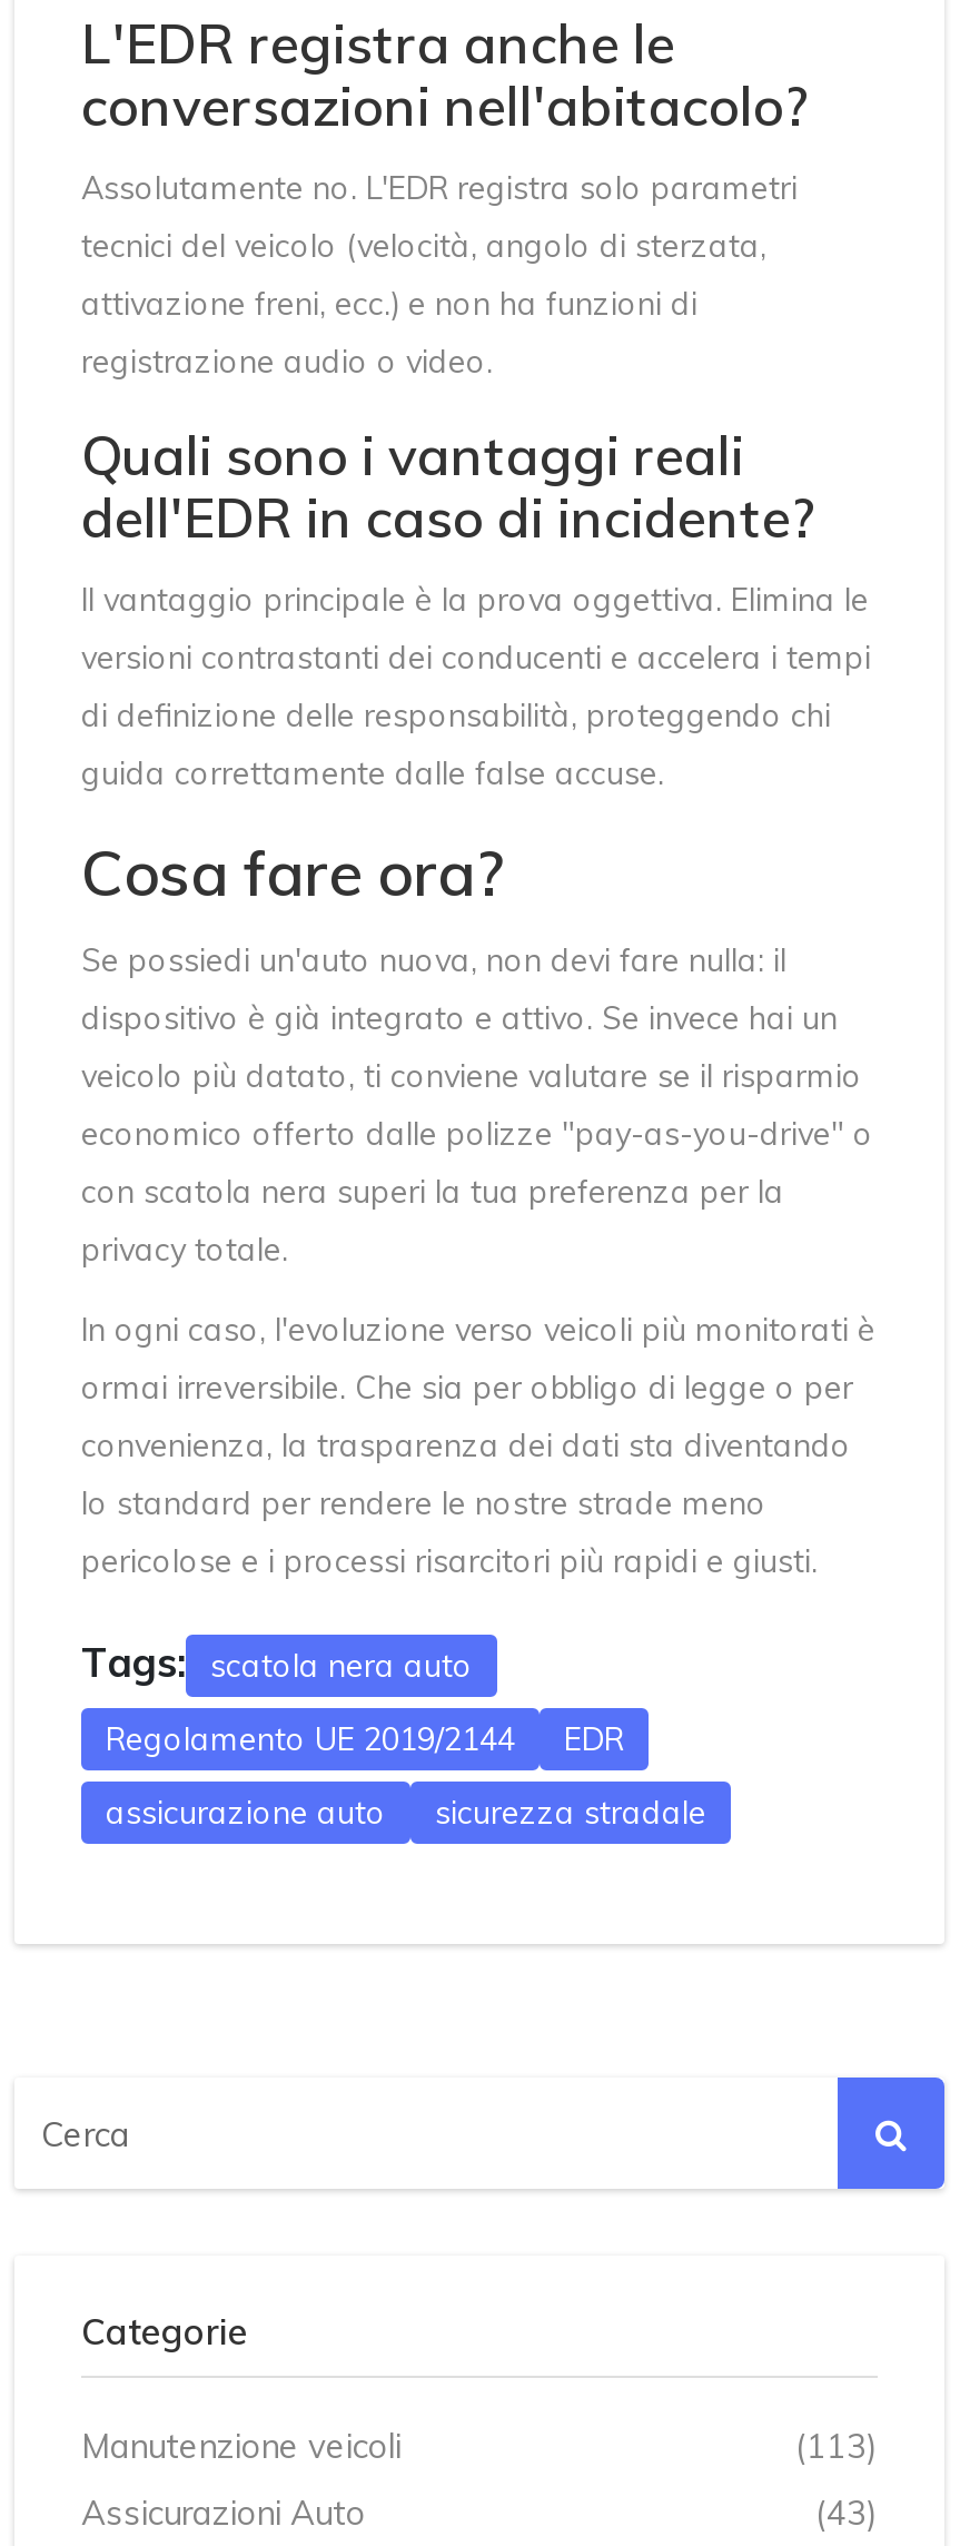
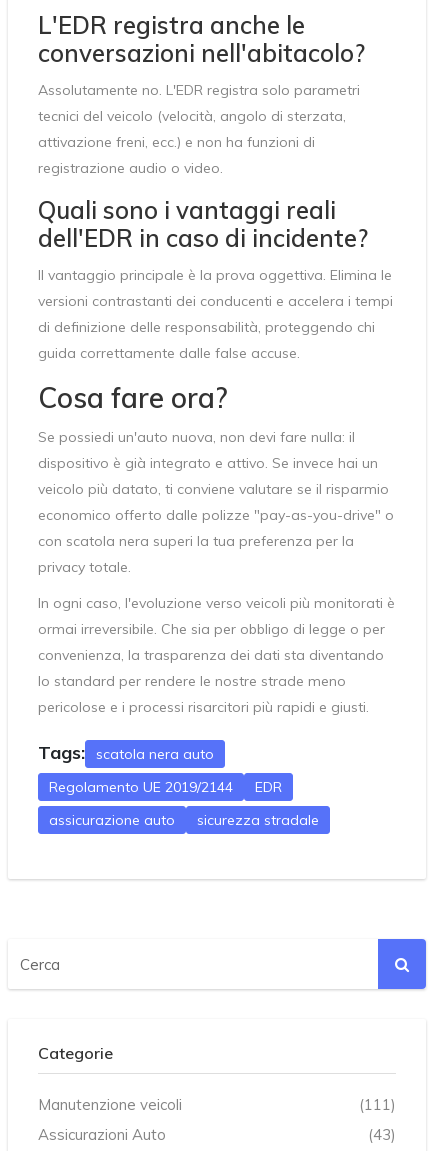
[795,2425,878,2467] (113) -> [359,1095,396,1114] (111)

